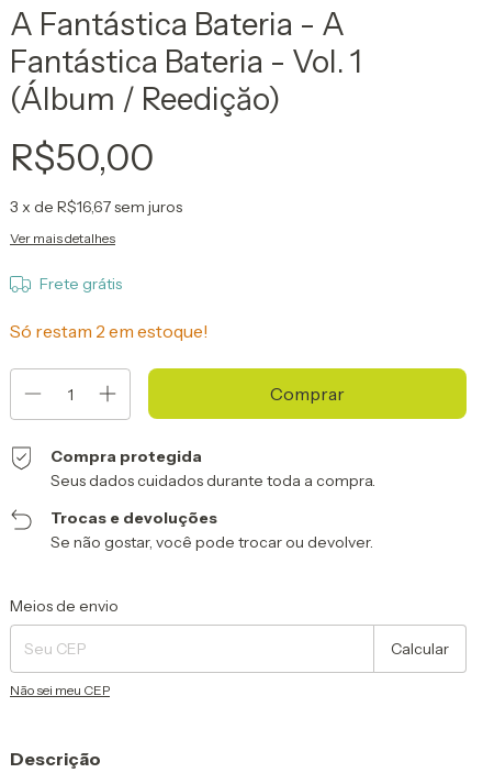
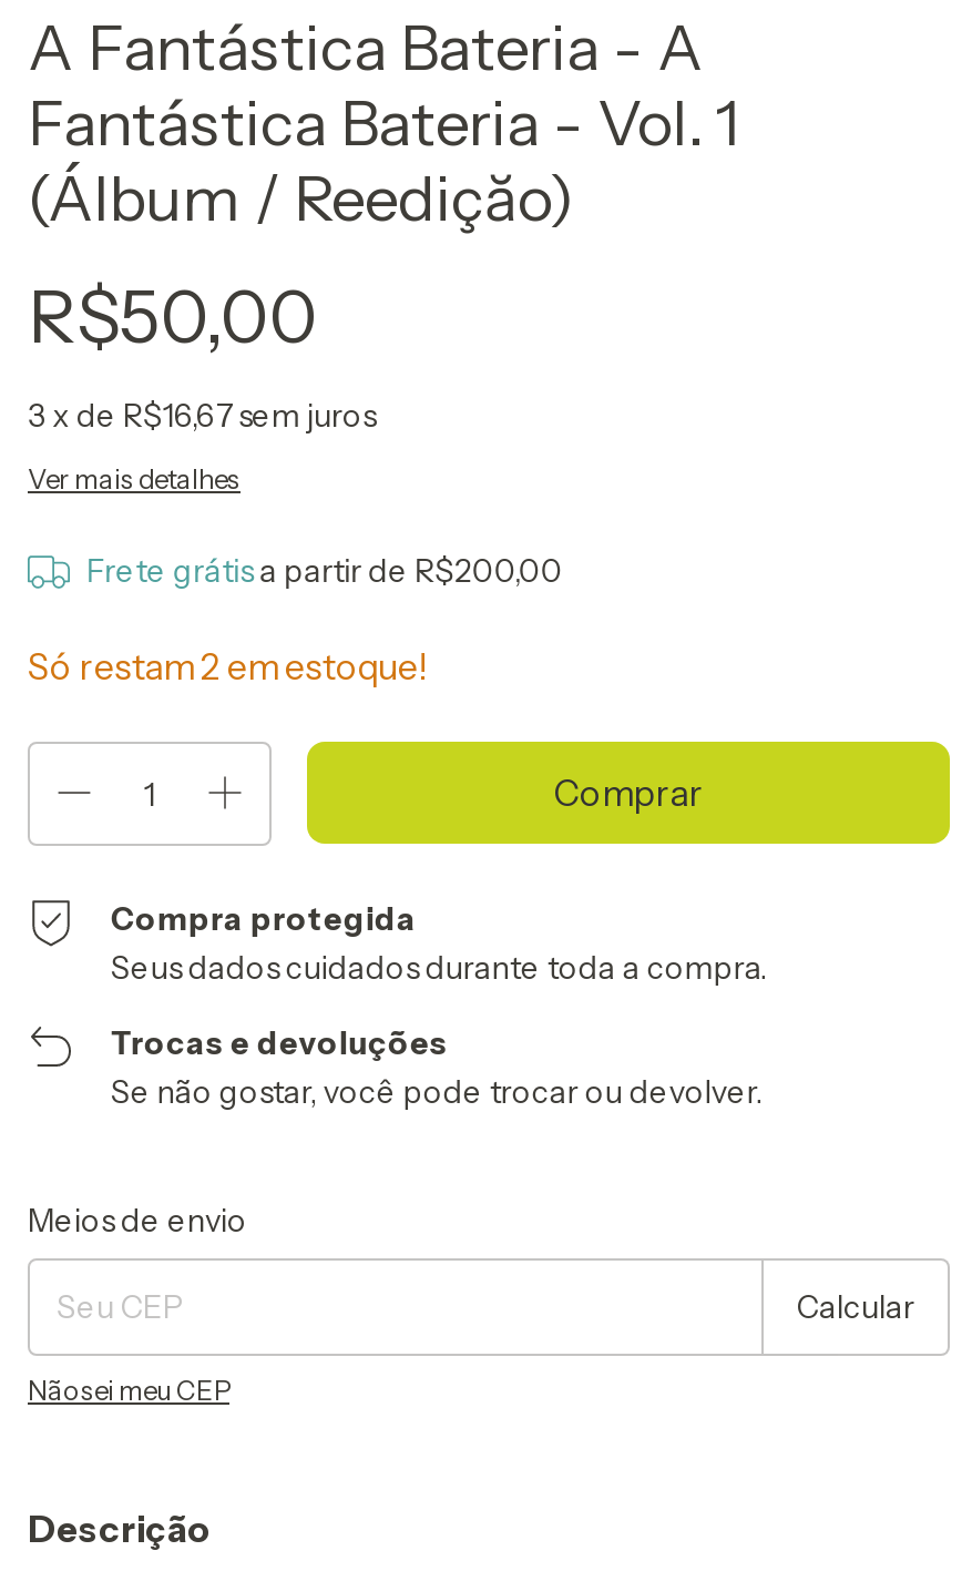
[39,274,122,294] Frete grátis -> [87,552,563,592] Frete grátis a partir de R$200,00

